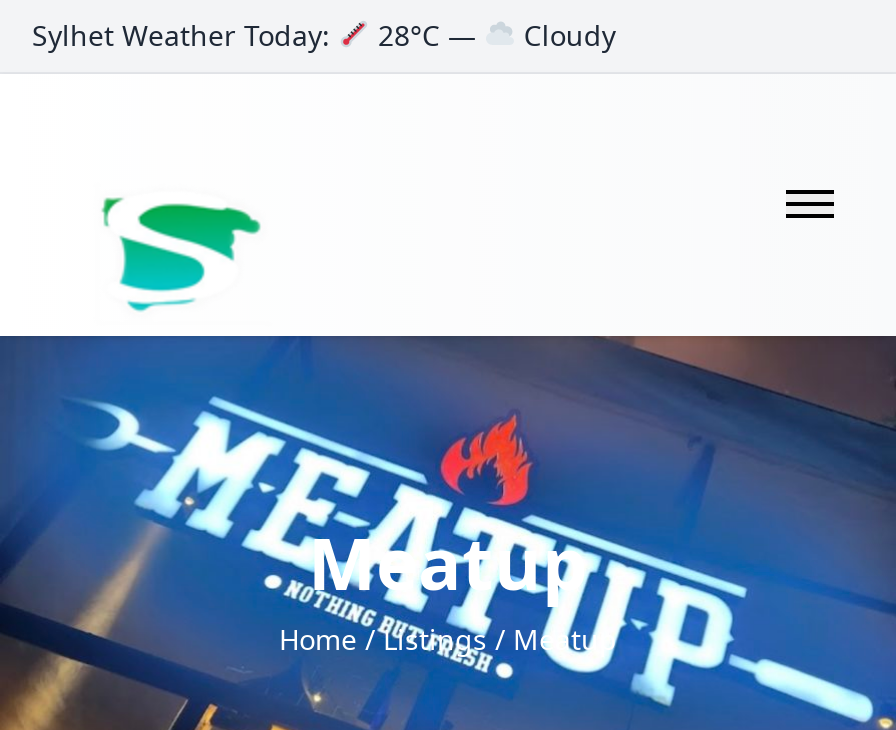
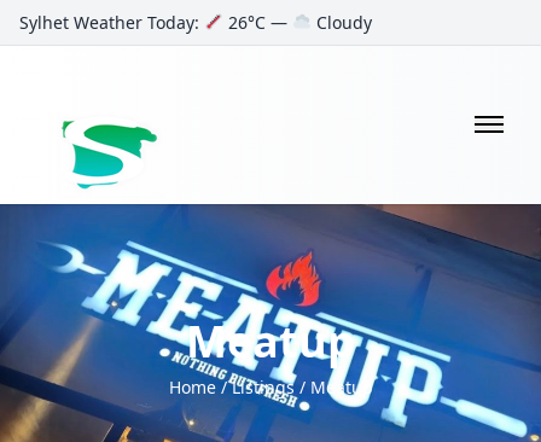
[32,16,616,54] Sylhet Weather Today: 28°C — Cloudy -> [19,11,372,34] Sylhet Weather Today: 26°C — Cloudy

